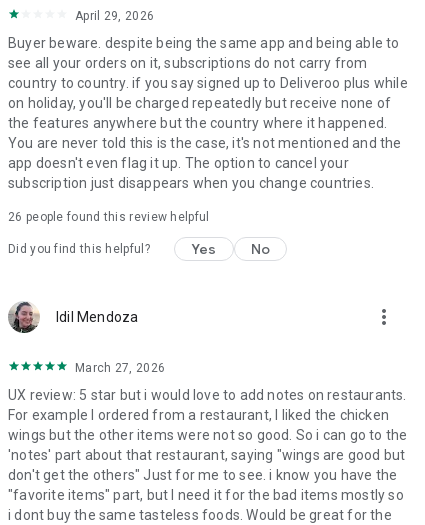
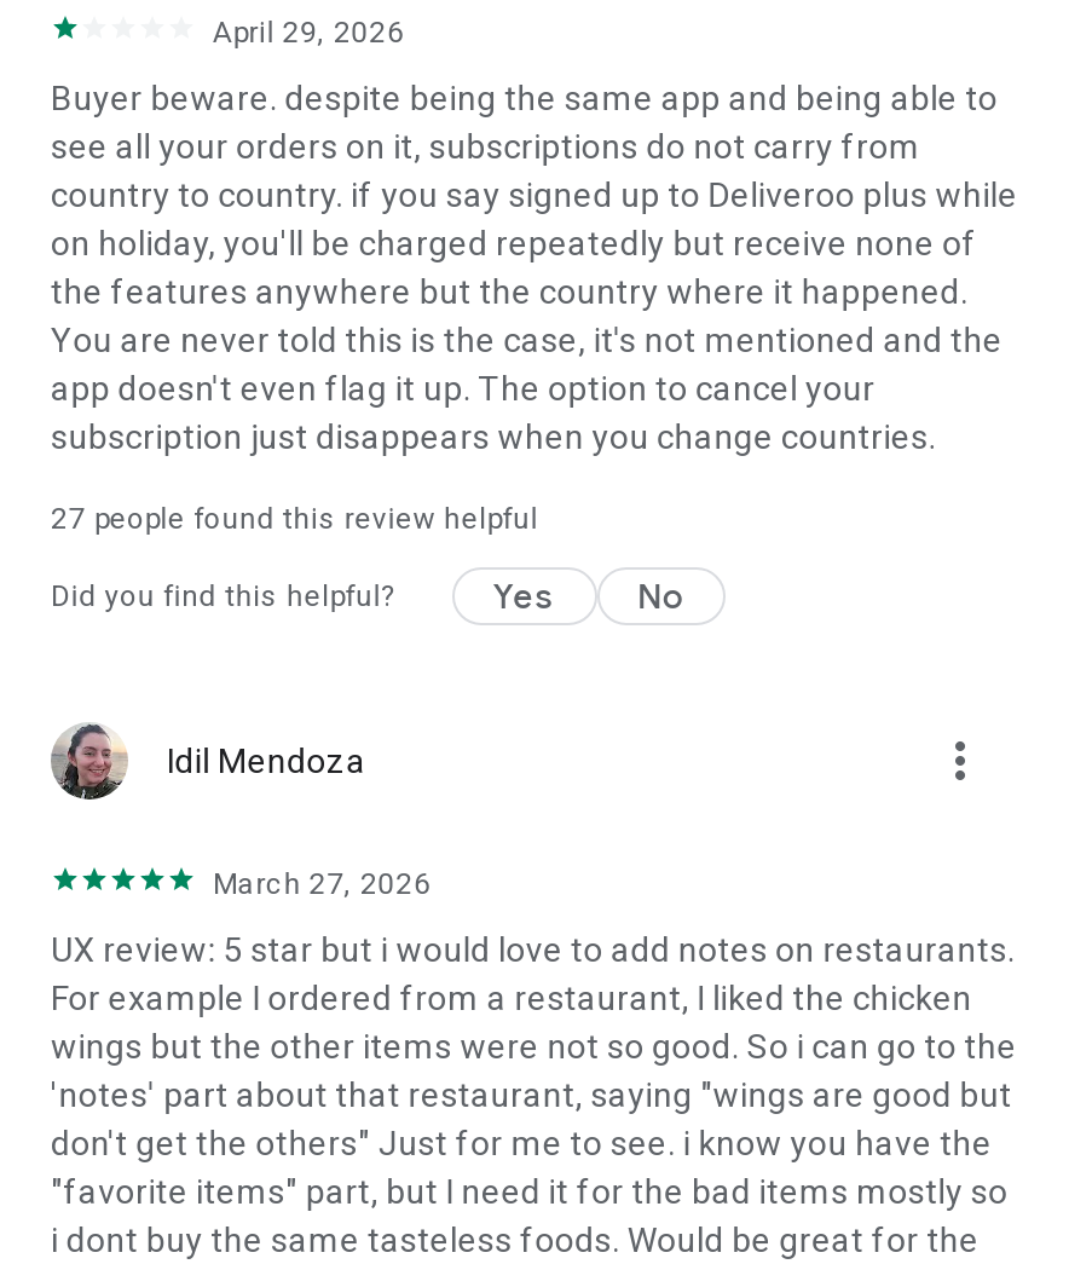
[8,210,209,224] 26 people found this review helpful -> [51,502,538,536] 27 people found this review helpful

